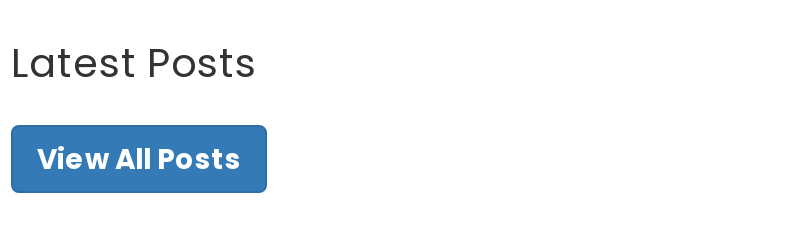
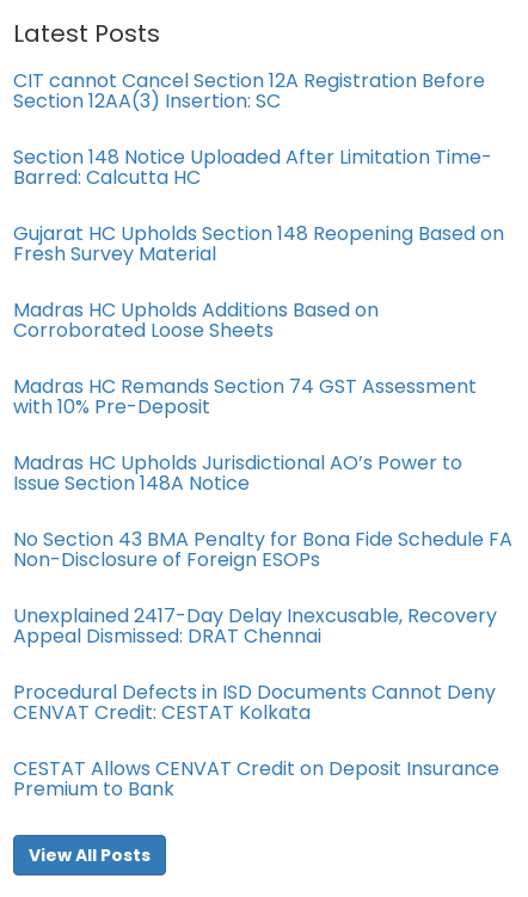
none -> [13,67,512,803] CIT cannot Cancel Section 12A Registration Before | Section 12AA(3) Insertion: SC | Section 148 Notice Uploaded After Limitation Time- | Barred: Calcutta HC | Gujarat HC Upholds Section 148 Reopening Based on | Fresh Survey Material | Madras HC Upholds Additions Based on | Corroborated Loose Sheets | Madras HC Remands Section 74 GST Assessment | with 10% Pre-Deposit | Madras HC Upholds Jurisdictional AO’s Power to | Issue Section 148A Notice | No Section 43 BMA Penalty for Bona Fide Schedule FA | Non-Disclosure of Foreign ESOPs | Unexplained 2417-Day Delay Inexcusable, Recovery | Appeal Dismissed: DRAT Chennai | Procedural Defects in ISD Documents Cannot Deny | CENVAT Credit: CESTAT Kolkata | CESTAT Allows CENVAT Credit on Deposit Insurance | Premium to Bank

